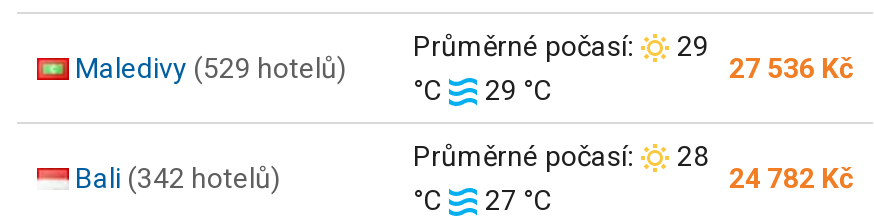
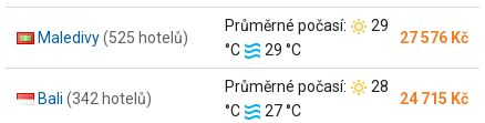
[75,51,347,83] Maledivy (529 hotelů) -> [38,28,188,46] Maledivy (525 hotelů)
[729,51,853,83] 27 536 Kč -> [400,28,468,46] 27 576 Kč
[729,161,853,193] 24 782 Kč -> [400,89,468,107] 24 715 Kč

